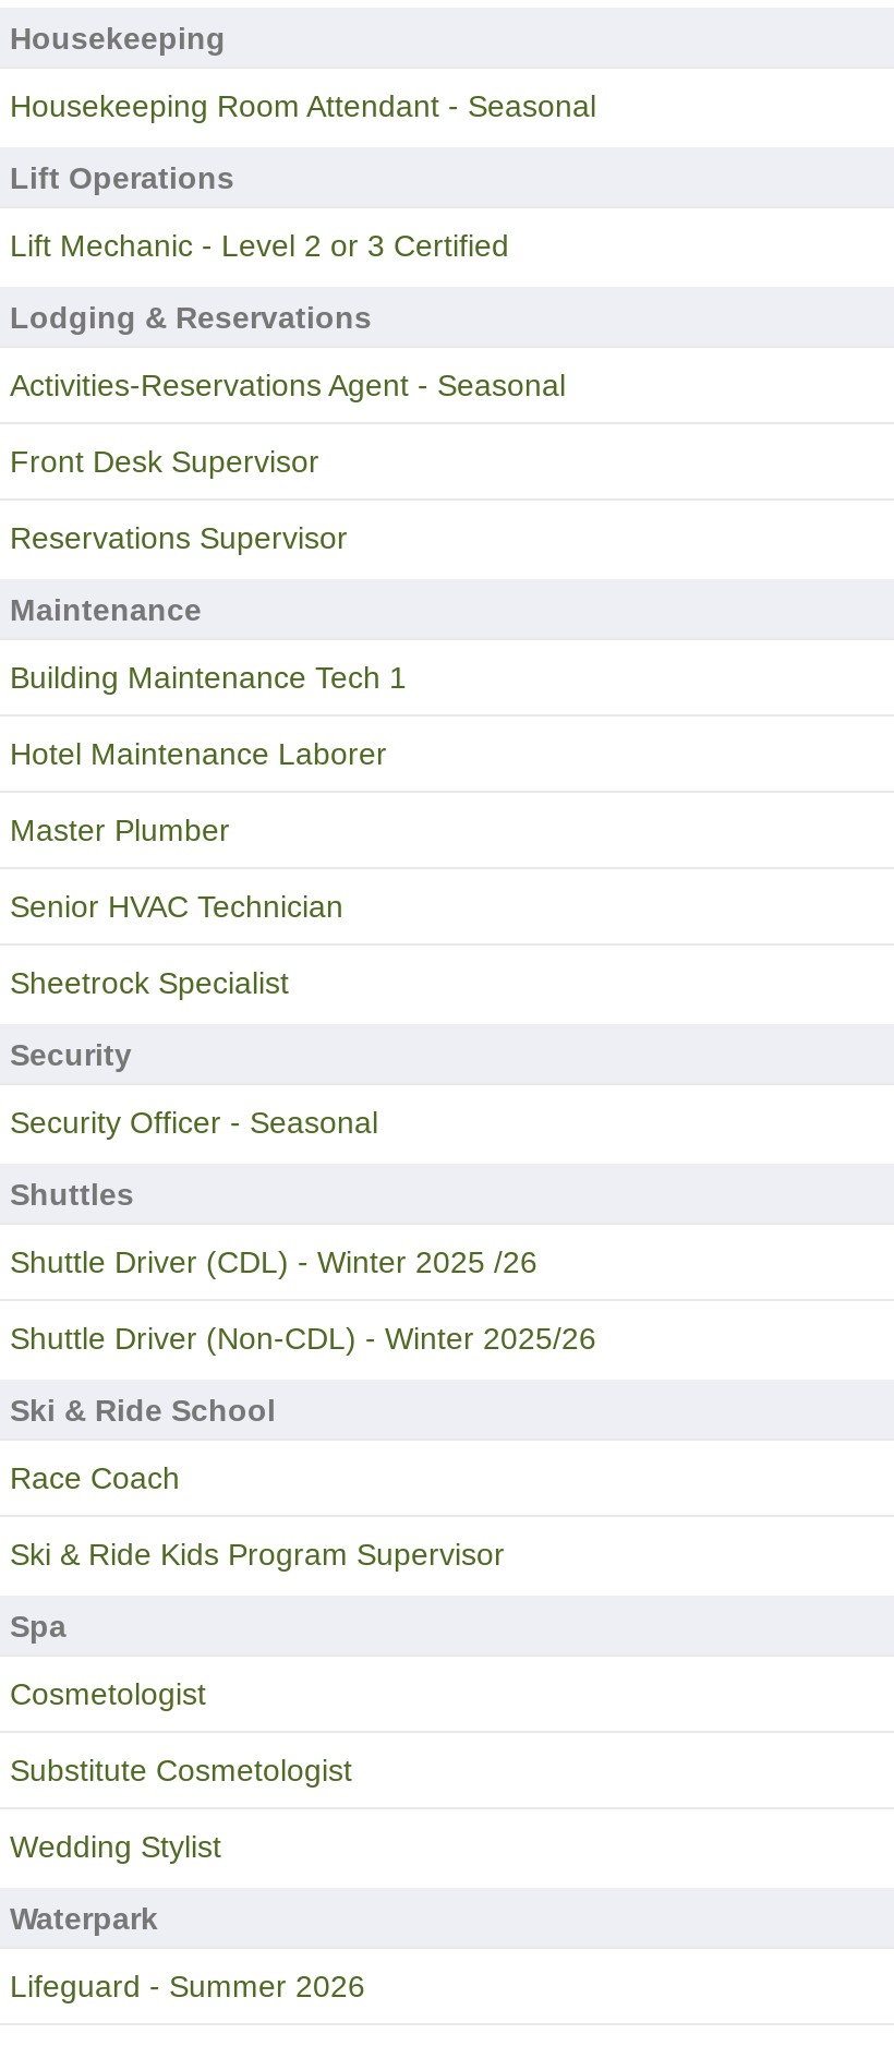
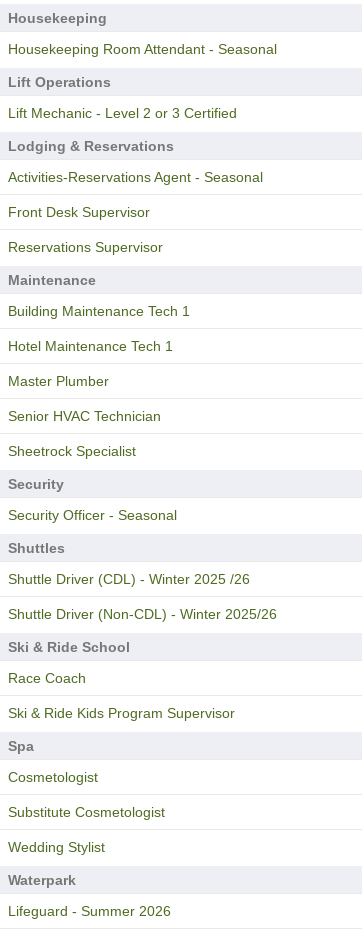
[10,736,387,771] Hotel Maintenance Laborer -> [8,338,173,354] Hotel Maintenance Tech 1

